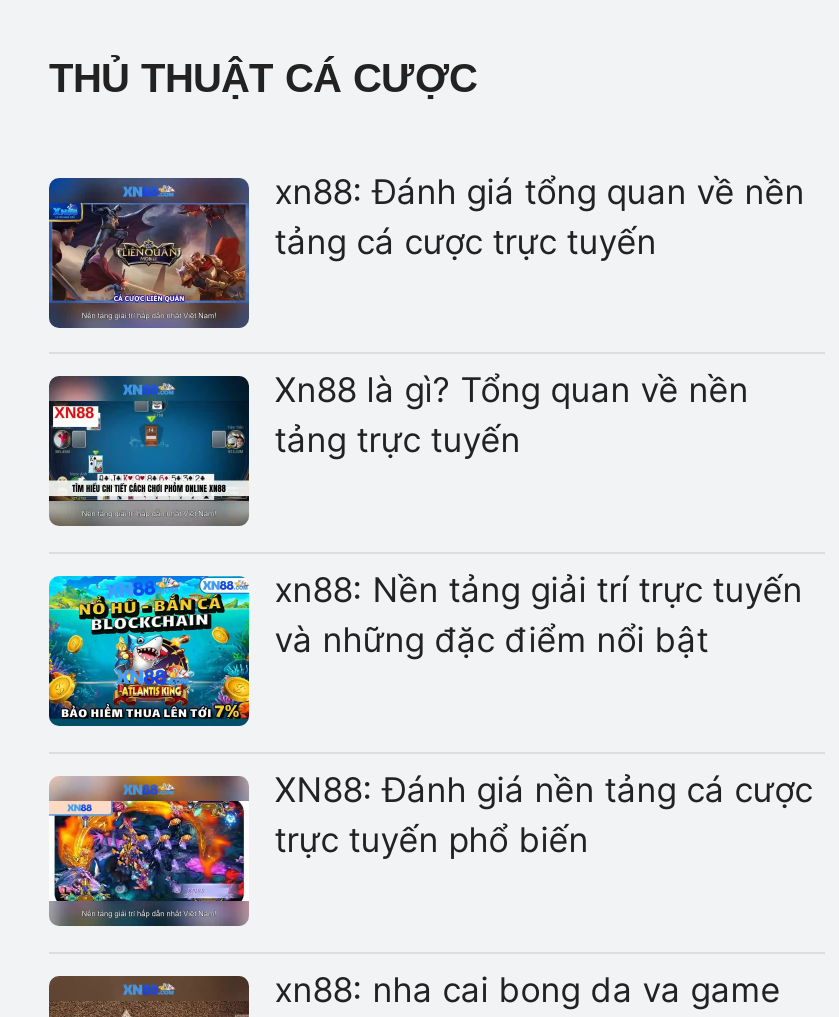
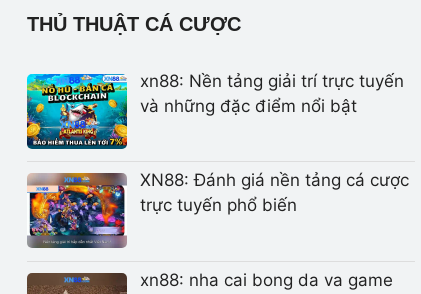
[47,171,805,330] [image] | xn88: Đánh giá tổng quan về nền | tảng cá cược trực tuyến -> none
[47,371,749,526] [image] | Xn88 là gì? Tổng quan về nền | tảng trực tuyến -> none

